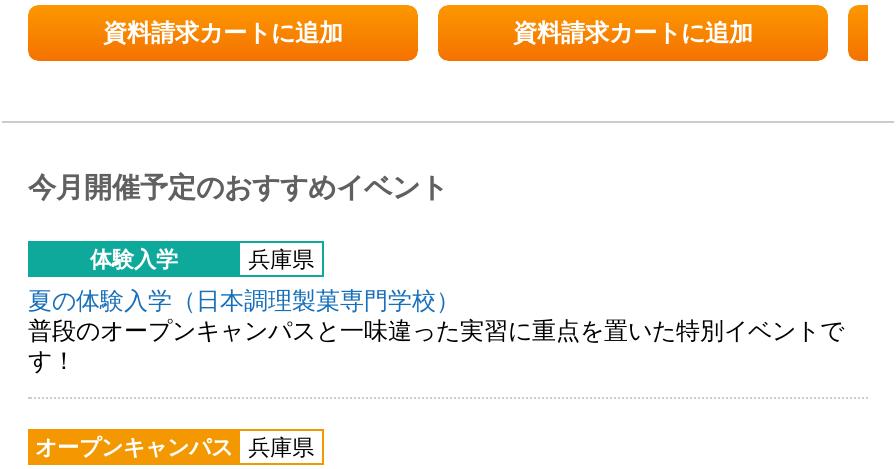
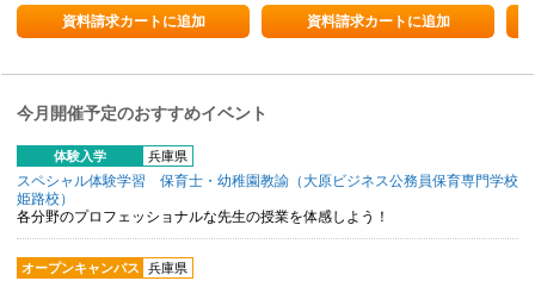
[28,286,844,374] 夏の体験入学（日本調理製菓専門学校） | 普段のオープンキャンパスと一味違った実習に重点を置いた特別イベントで | す！ -> [17,172,518,225] スペシャル体験学習 保育士・幼稚園教諭（大原ビジネス公務員保育専門学校 | 姫路校） | 各分野のプロフェッショナルな先生の授業を体感しよう！

